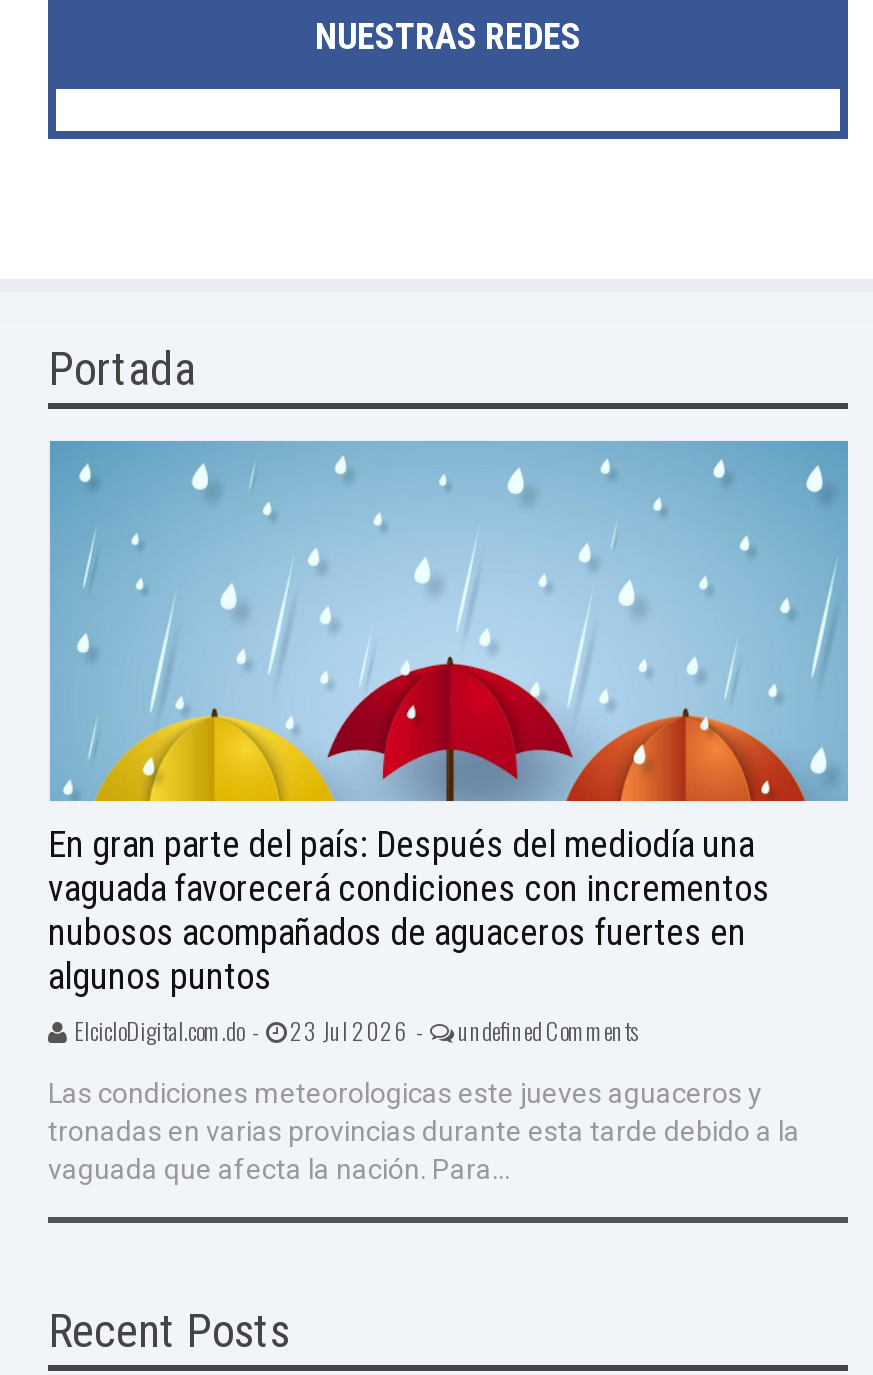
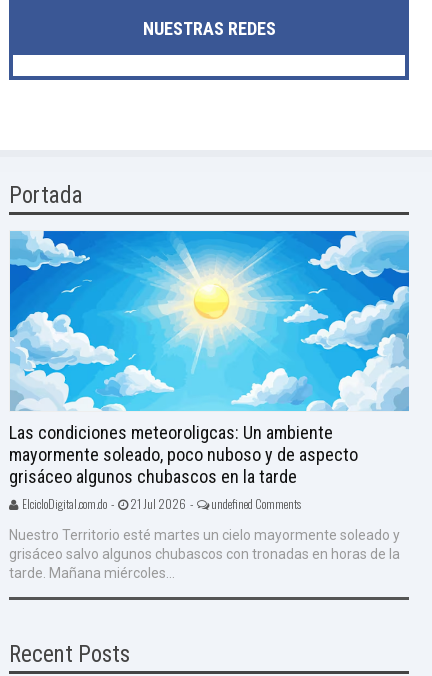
[48,439,846,1046] [image] | En gran parte del país: Después del mediodía una | vaguada favorecerá condiciones con incrementos | nubosos acompañados de aguaceros fuertes en | algunos puntos | ElcicloDigital.com.do - 23 Jul 2026 - -> [9,231,409,512] [image] | Las condiciones meteoroligcas: Un ambiente | mayormente soleado, poco nuboso y de aspecto | grisáceo algunos chubascos en la tarde | ElcicloDigital.com.do - 21 Jul 2026 -
[48,1076,800,1184] Las condiciones meteorologicas este jueves aguaceros y | tronadas en varias provincias durante esta tarde debido a la | vaguada que afecta la nación. Para... -> [9,527,400,581] Nuestro Territorio esté martes un cielo mayormente soleado y | grisáceo salvo algunos chubascos con tronadas en horas de la | tarde. Mañana miércoles...

